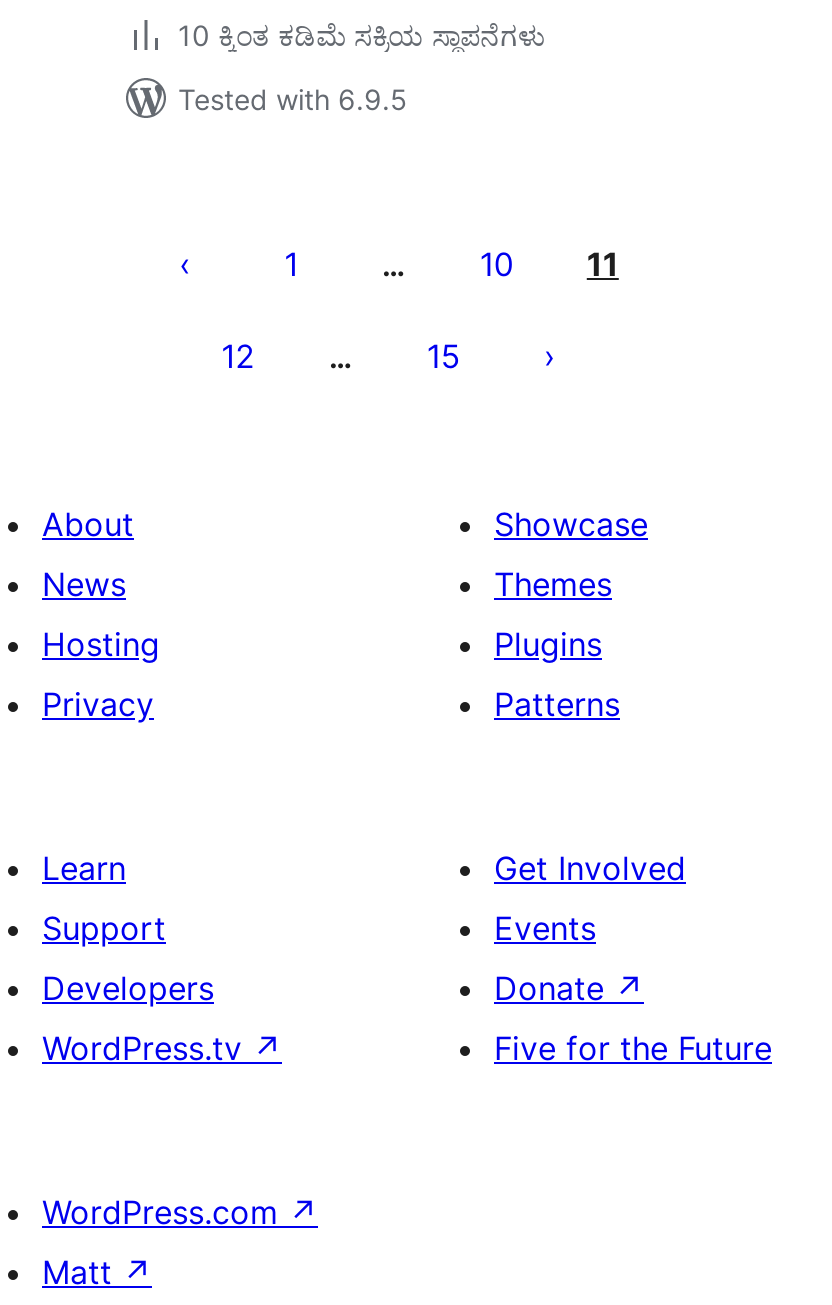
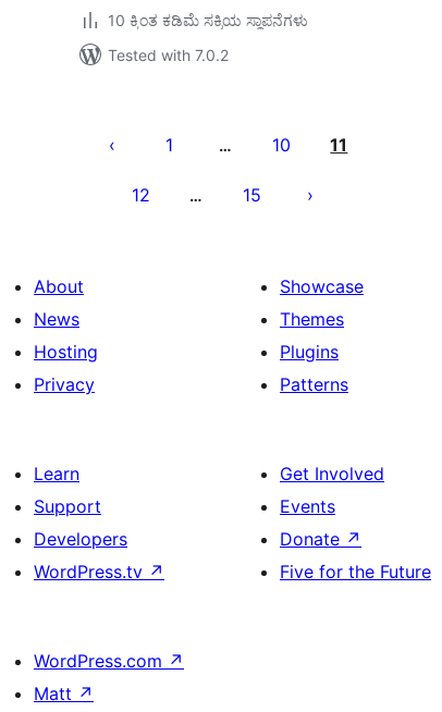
[178,82,408,116] Tested with 6.9.5 -> [108,46,229,64] Tested with 7.0.2

